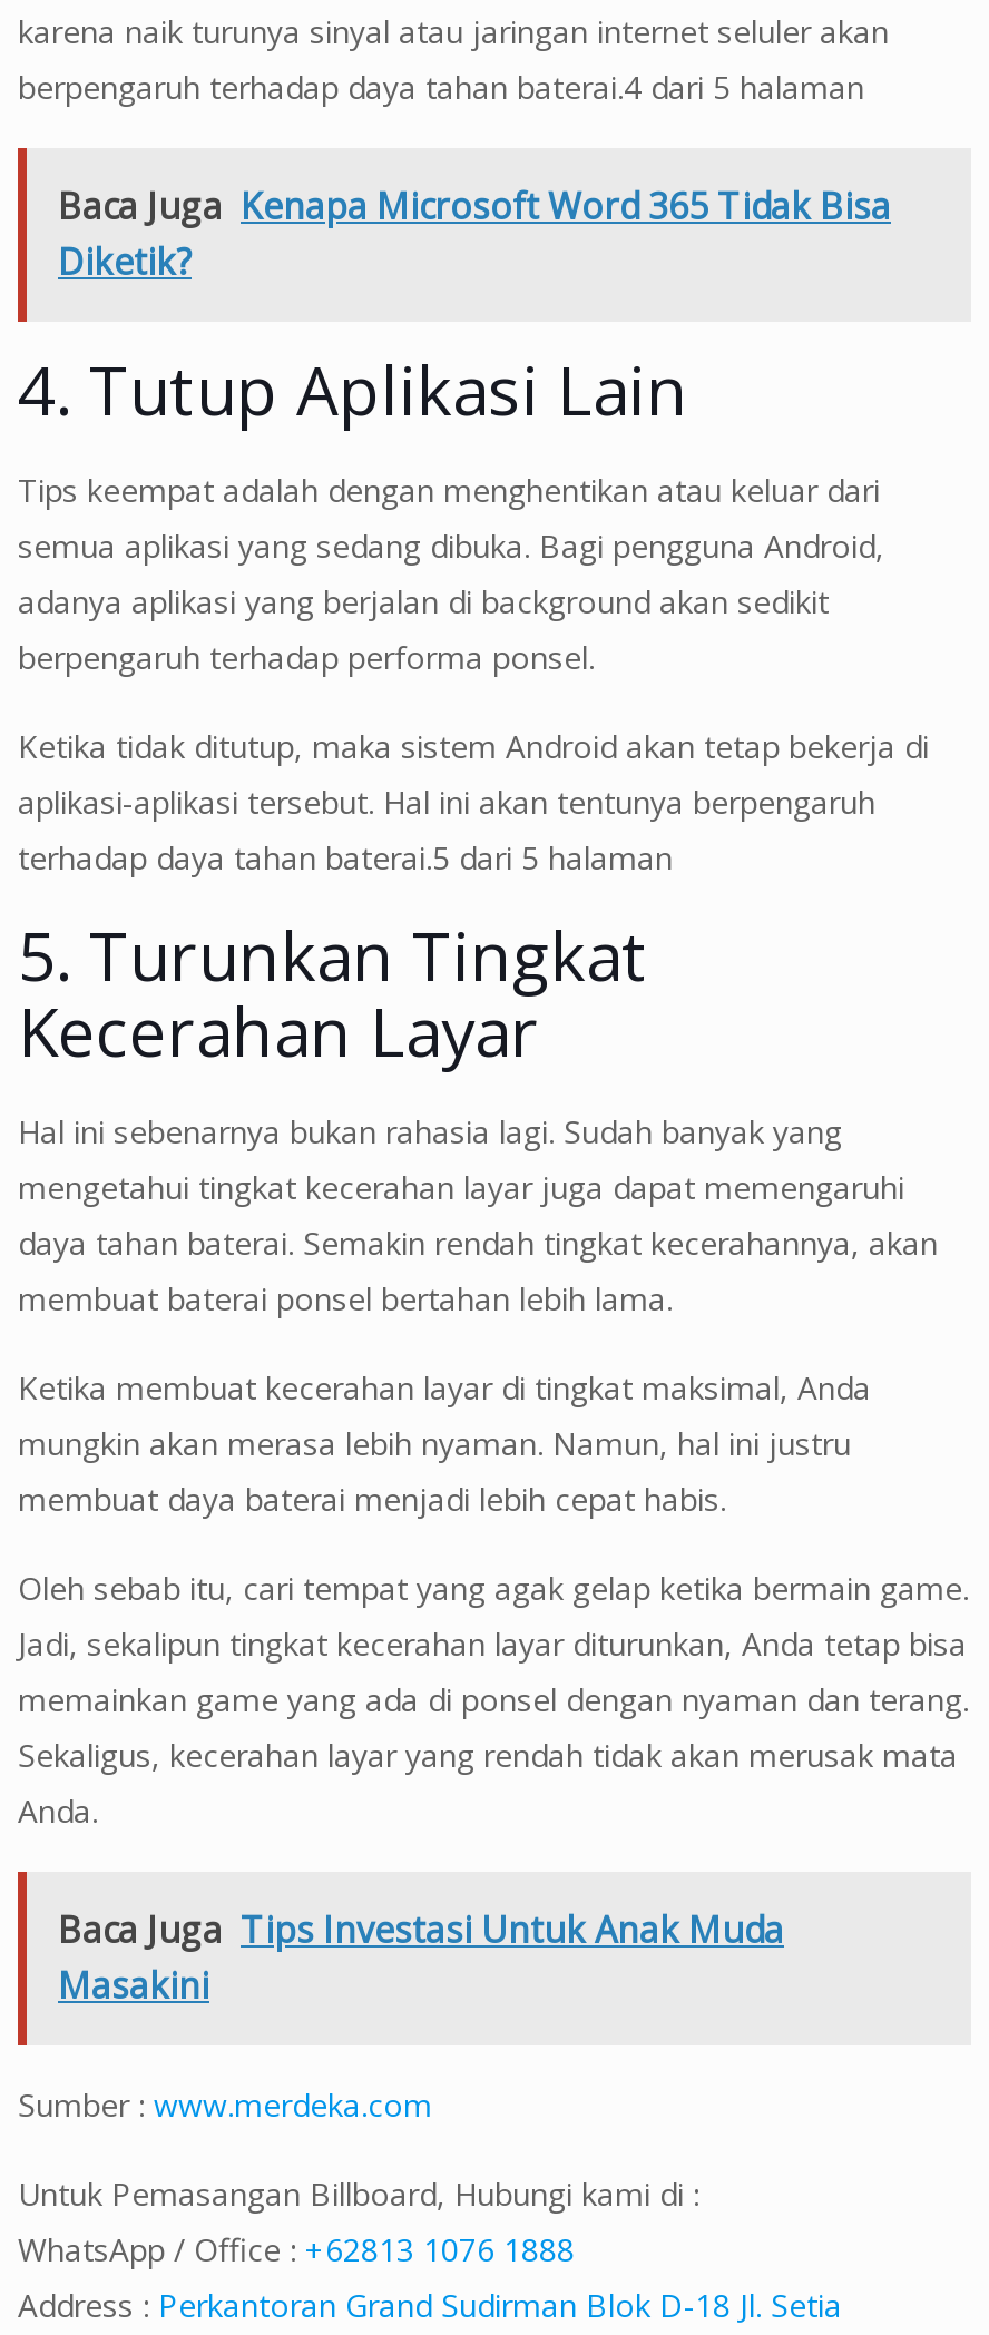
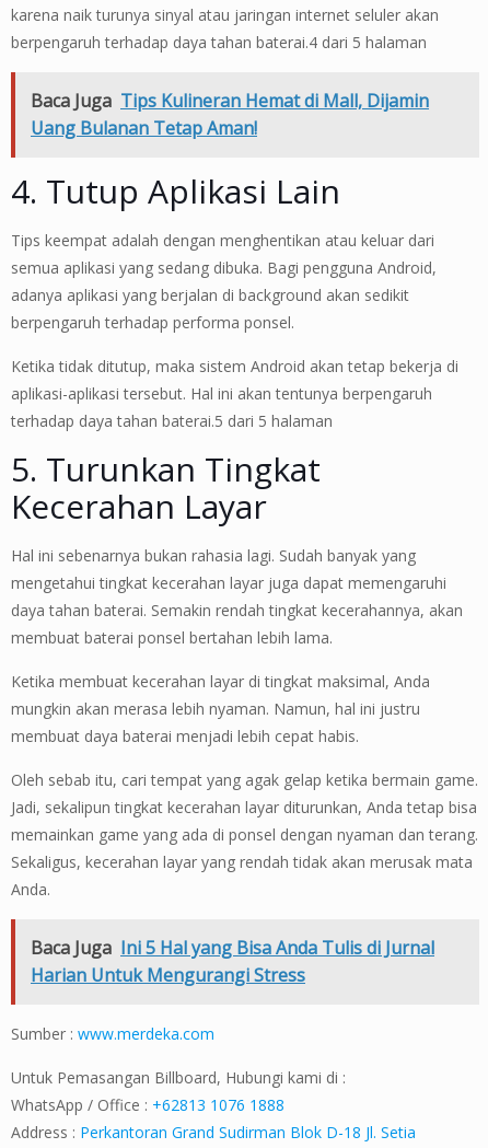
[58,181,891,286] Baca Juga Kenapa Microsoft Word 365 Tidak Bisa | Diketik? -> [31,89,429,141] Baca Juga Tips Kulineran Hemat di Mall, Dijamin | Uang Bulanan Tetap Aman!
[58,1905,784,2010] Baca Juga Tips Investasi Untuk Anak Muda | Masakini -> [31,936,434,988] Baca Juga Ini 5 Hal yang Bisa Anda Tulis di Jurnal | Harian Untuk Mengurangi Stress

